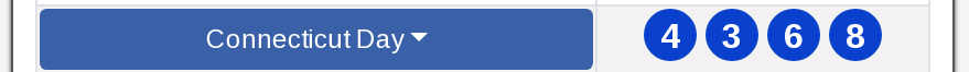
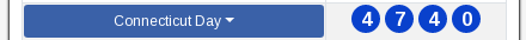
[722,17,742,55] 3 -> [394,9,405,29] 7
[784,17,804,55] 6 -> [427,9,438,29] 4
[846,17,865,55] 8 -> [461,9,472,29] 0

